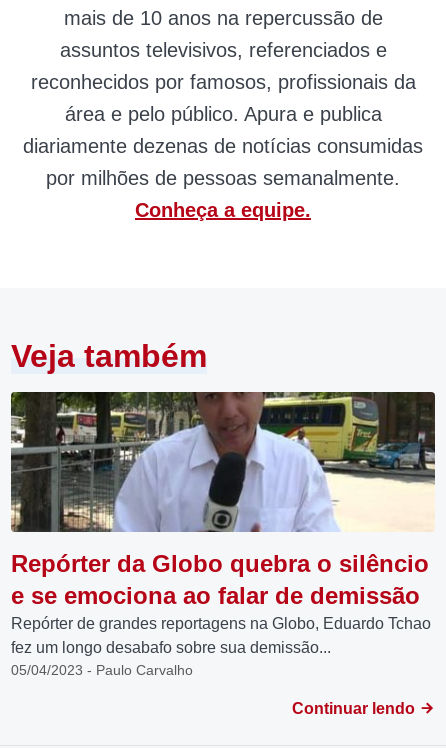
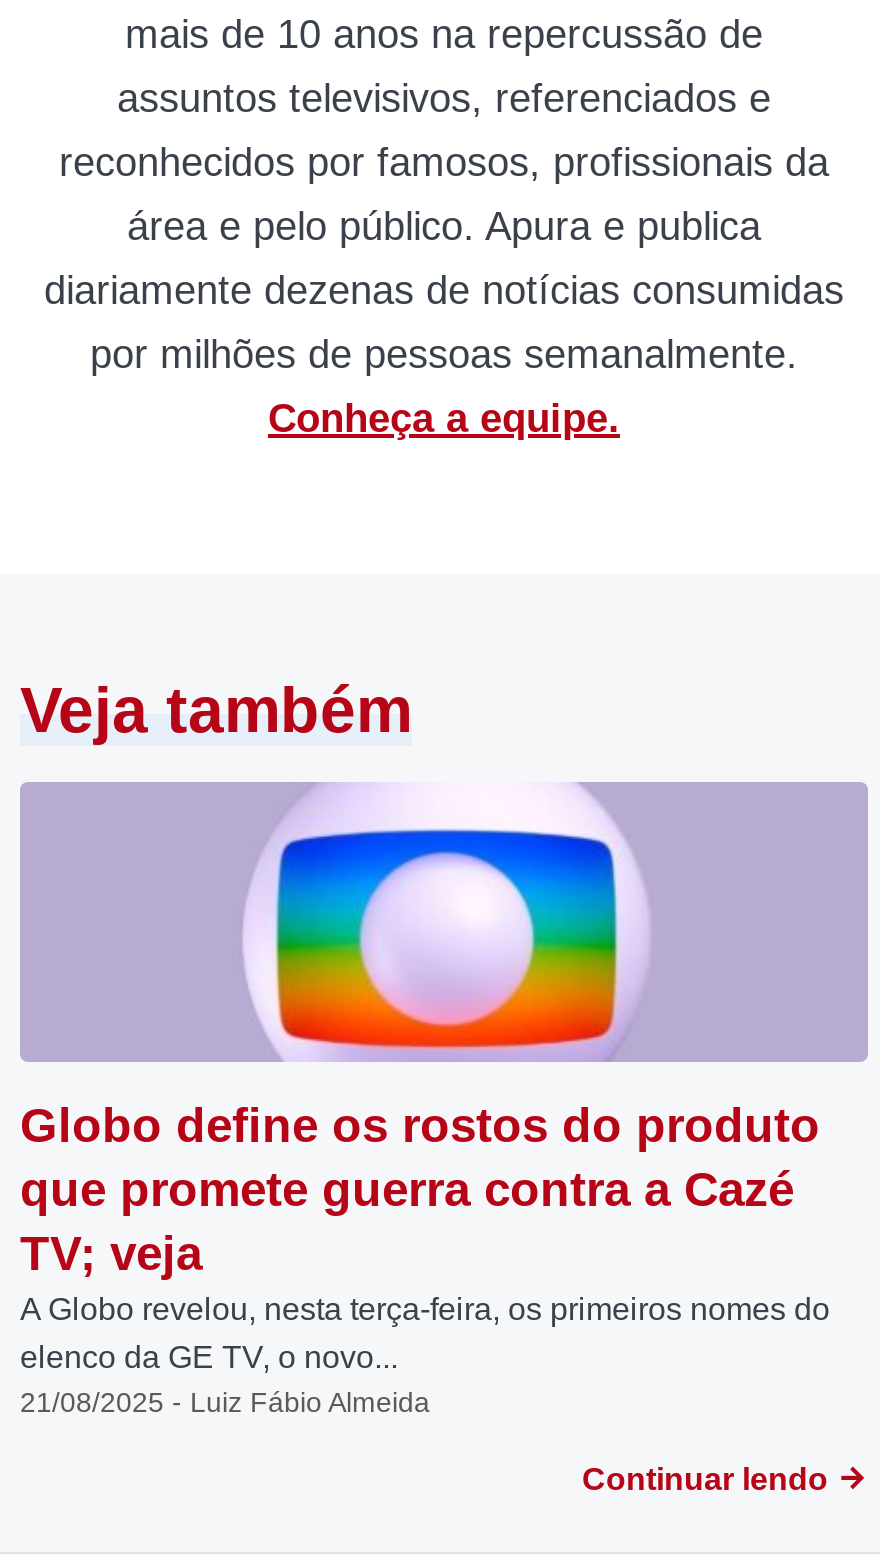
[10,391,436,677] [image] | Repórter da Globo quebra o silêncio | e se emociona ao falar de demissão | Repórter de grandes reportagens na Globo, Eduardo Tchao | fez um longo desabafo sobre sua demissão... | 05/04/2023 - Paulo Carvalho -> [20,782,868,1417] [image] | Globo define os rostos do produto | que promete guerra contra a Cazé | TV; veja | A Globo revelou, nesta terça-feira, os primeiros nomes do | elenco da GE TV, o novo... | 21/08/2025 - Luiz Fábio Almeida

